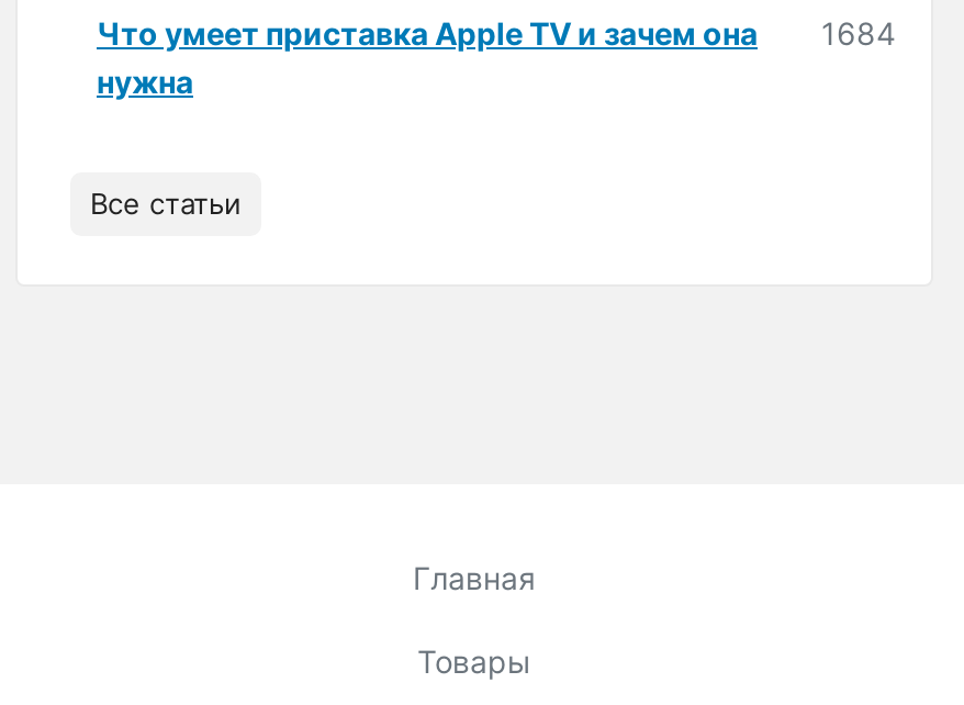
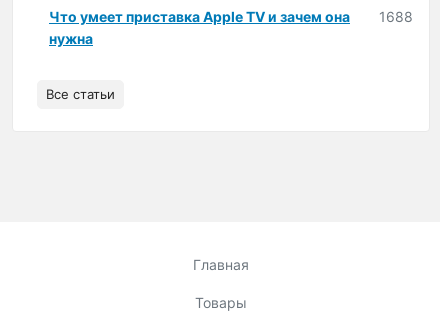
[97,15,896,52] Что умеет приставка Apple TV и зачем она 1684 -> [49,8,413,25] Что умеет приставка Apple TV и зачем она 1688

